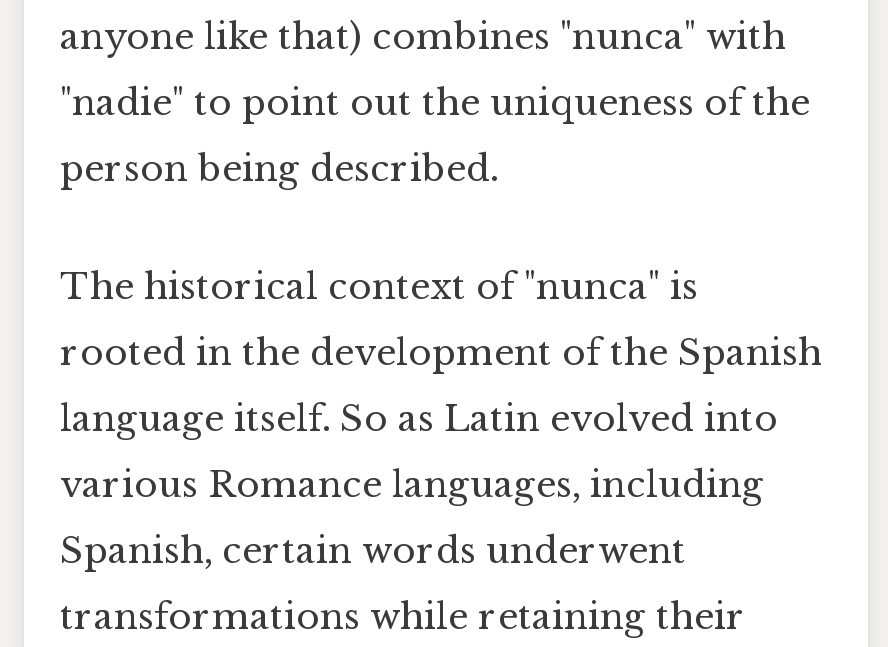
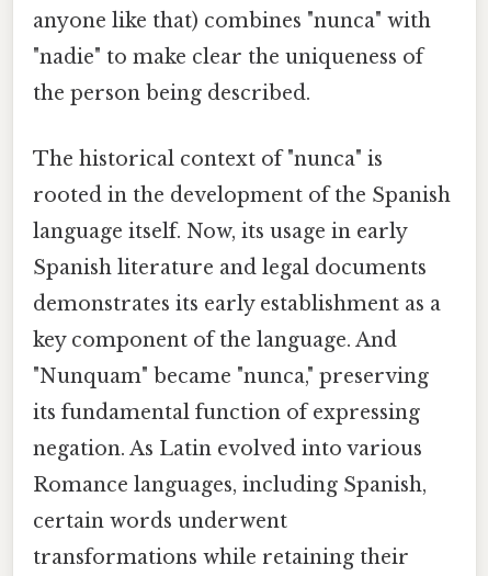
[60,80,810,124] "nadie" to point out the uniqueness of the -> [33,45,423,70] "nadie" to make clear the uniqueness of
[60,146,498,190] person being described. -> [33,82,310,106] the person being described.
[60,396,778,572] language itself. So as Latin evolved into | various Romance languages, including | Spanish, certain words underwent -> [33,219,441,533] language itself. Now, its usage in early | Spanish literature and legal documents | demonstrates its early establishment as a | key component of the language. And | "Nunquam" became "nunca," preserving | its fundamental function of expressing | negation. As Latin evolved into various | Romance languages, including Spanish, | certain words underwent

